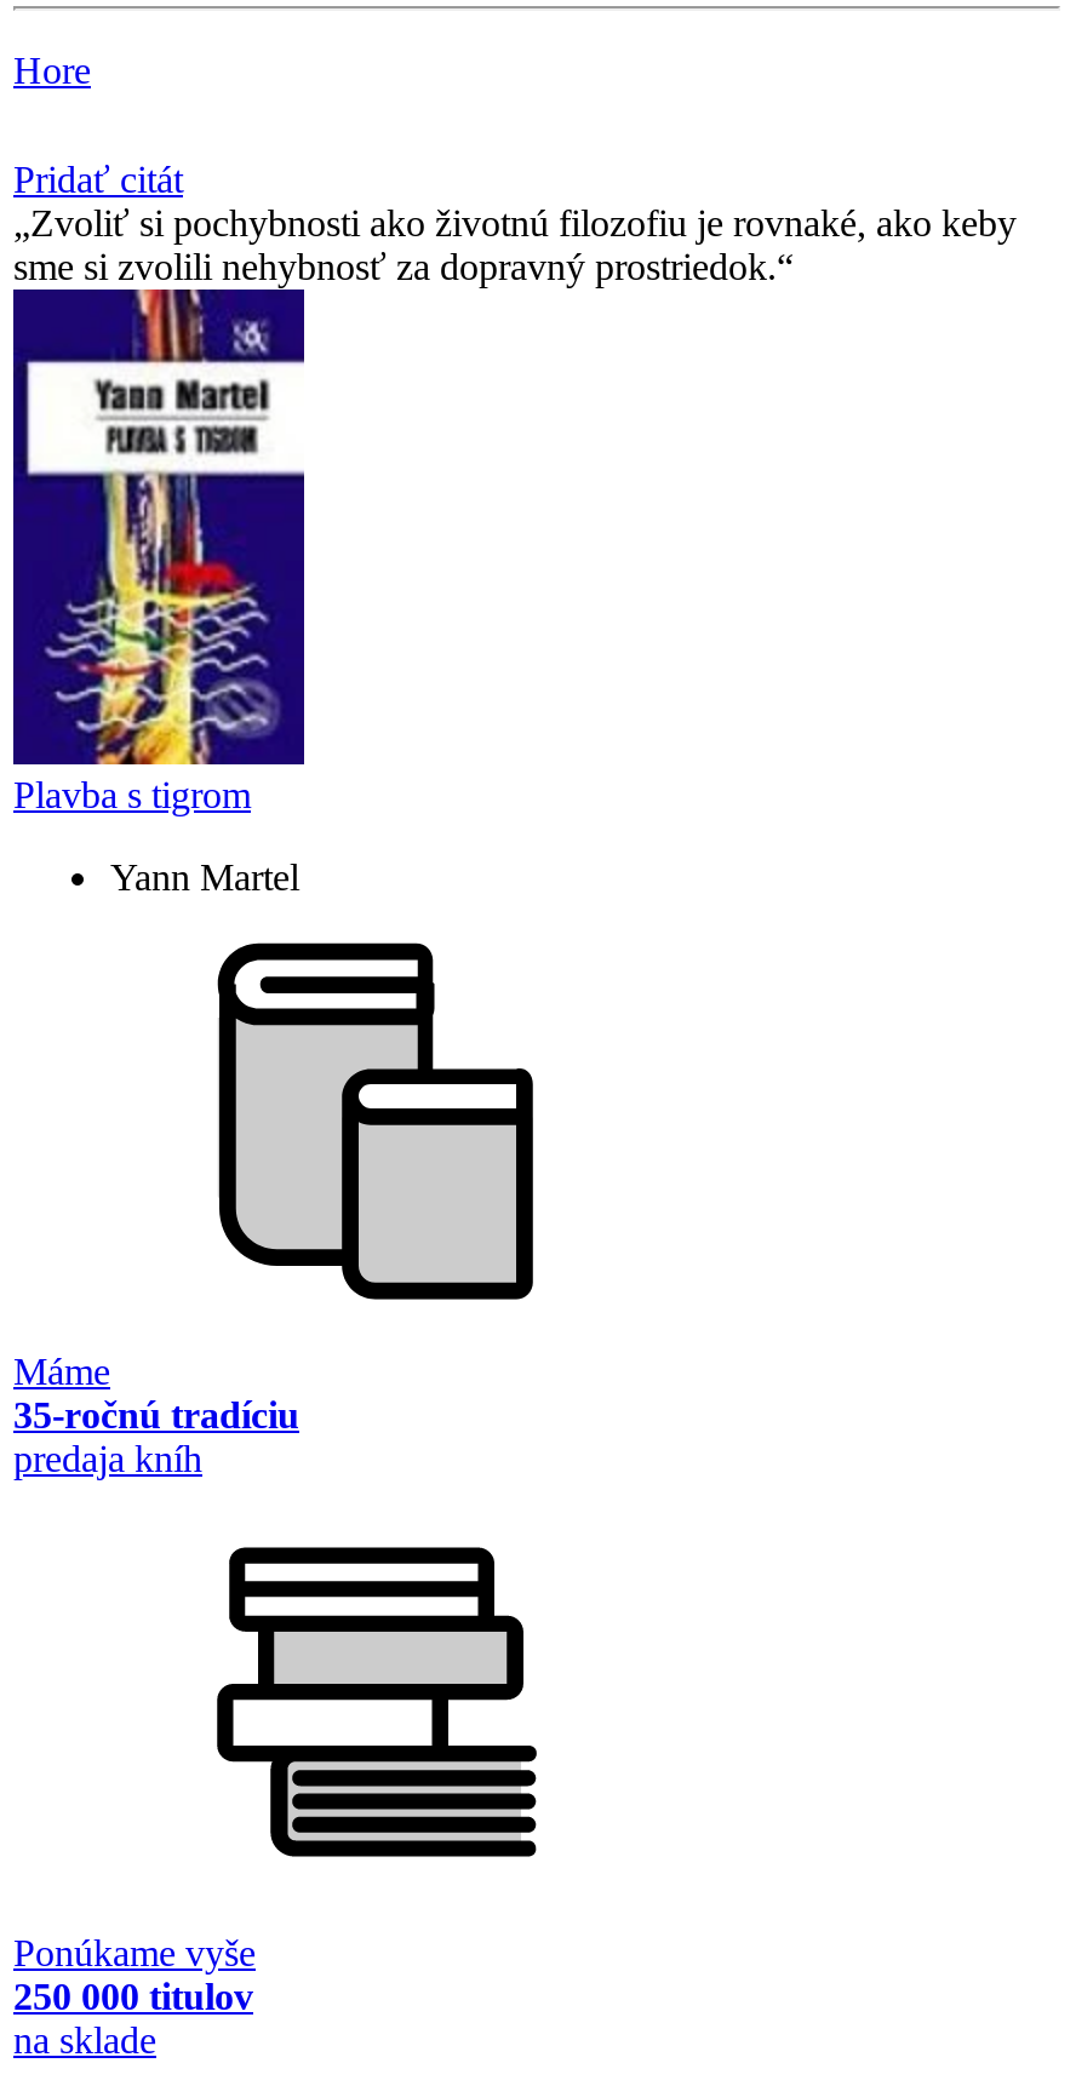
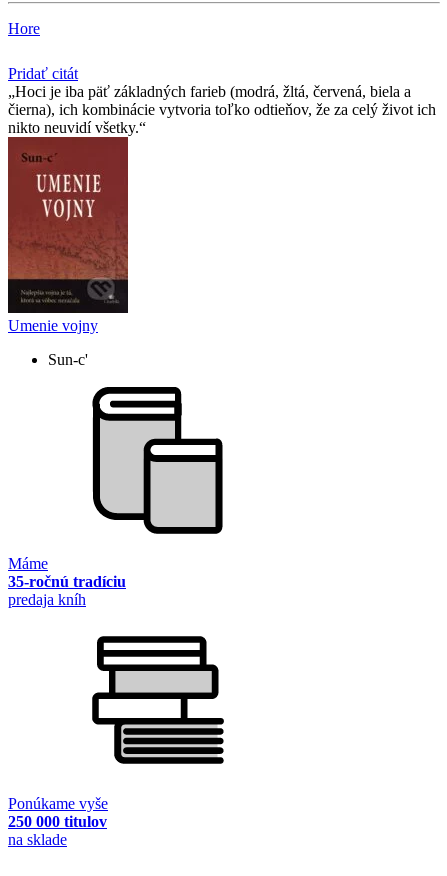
[13,202,1017,286] Zvoliť si pochybnosti ako životnú filozofiu je rovnaké, ako keby | sme si zvolili nehybnosť za dopravný prostriedok. -> [8,83,436,136] Hoci je iba päť základných farieb (modrá, žltá, červená, biela a | čierna), ich kombinácie vytvoria toľko odtieňov, že za celý život ich | nikto neuvidí všetky.
[11,353,307,815] [image] | Plavba s tigrom -> [7,143,129,334] [image] | Umenie vojny
[110,856,299,897] Yann Martel -> [48,351,88,368] Sun-c'

